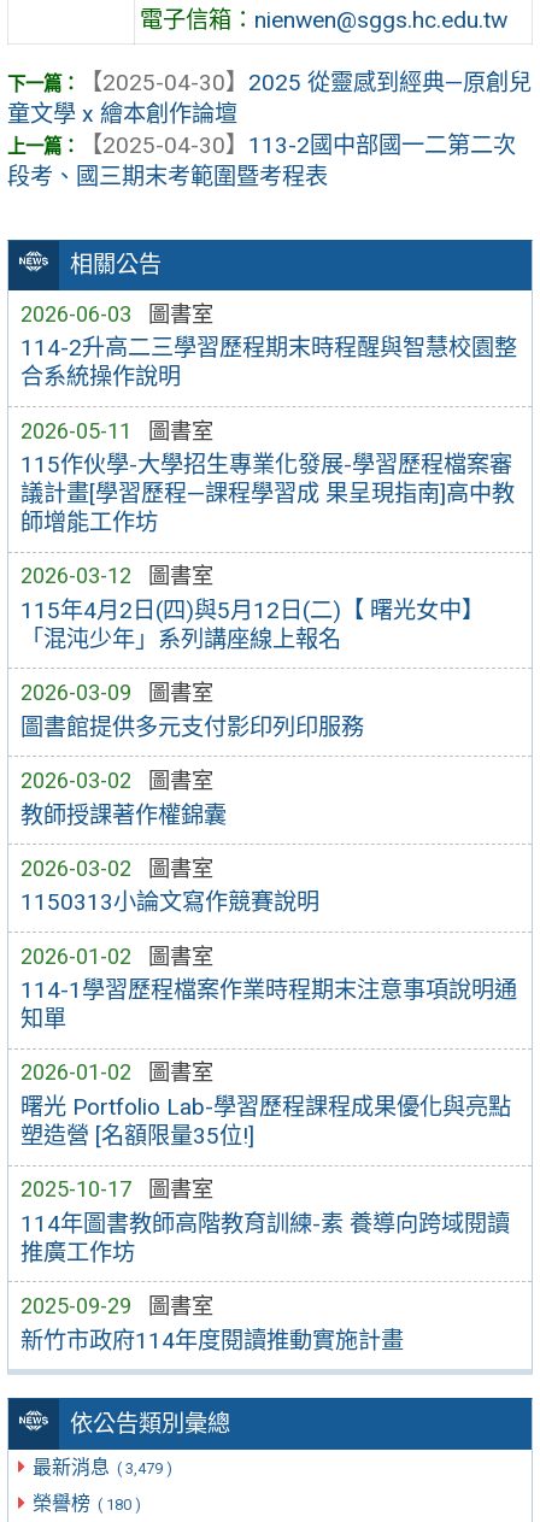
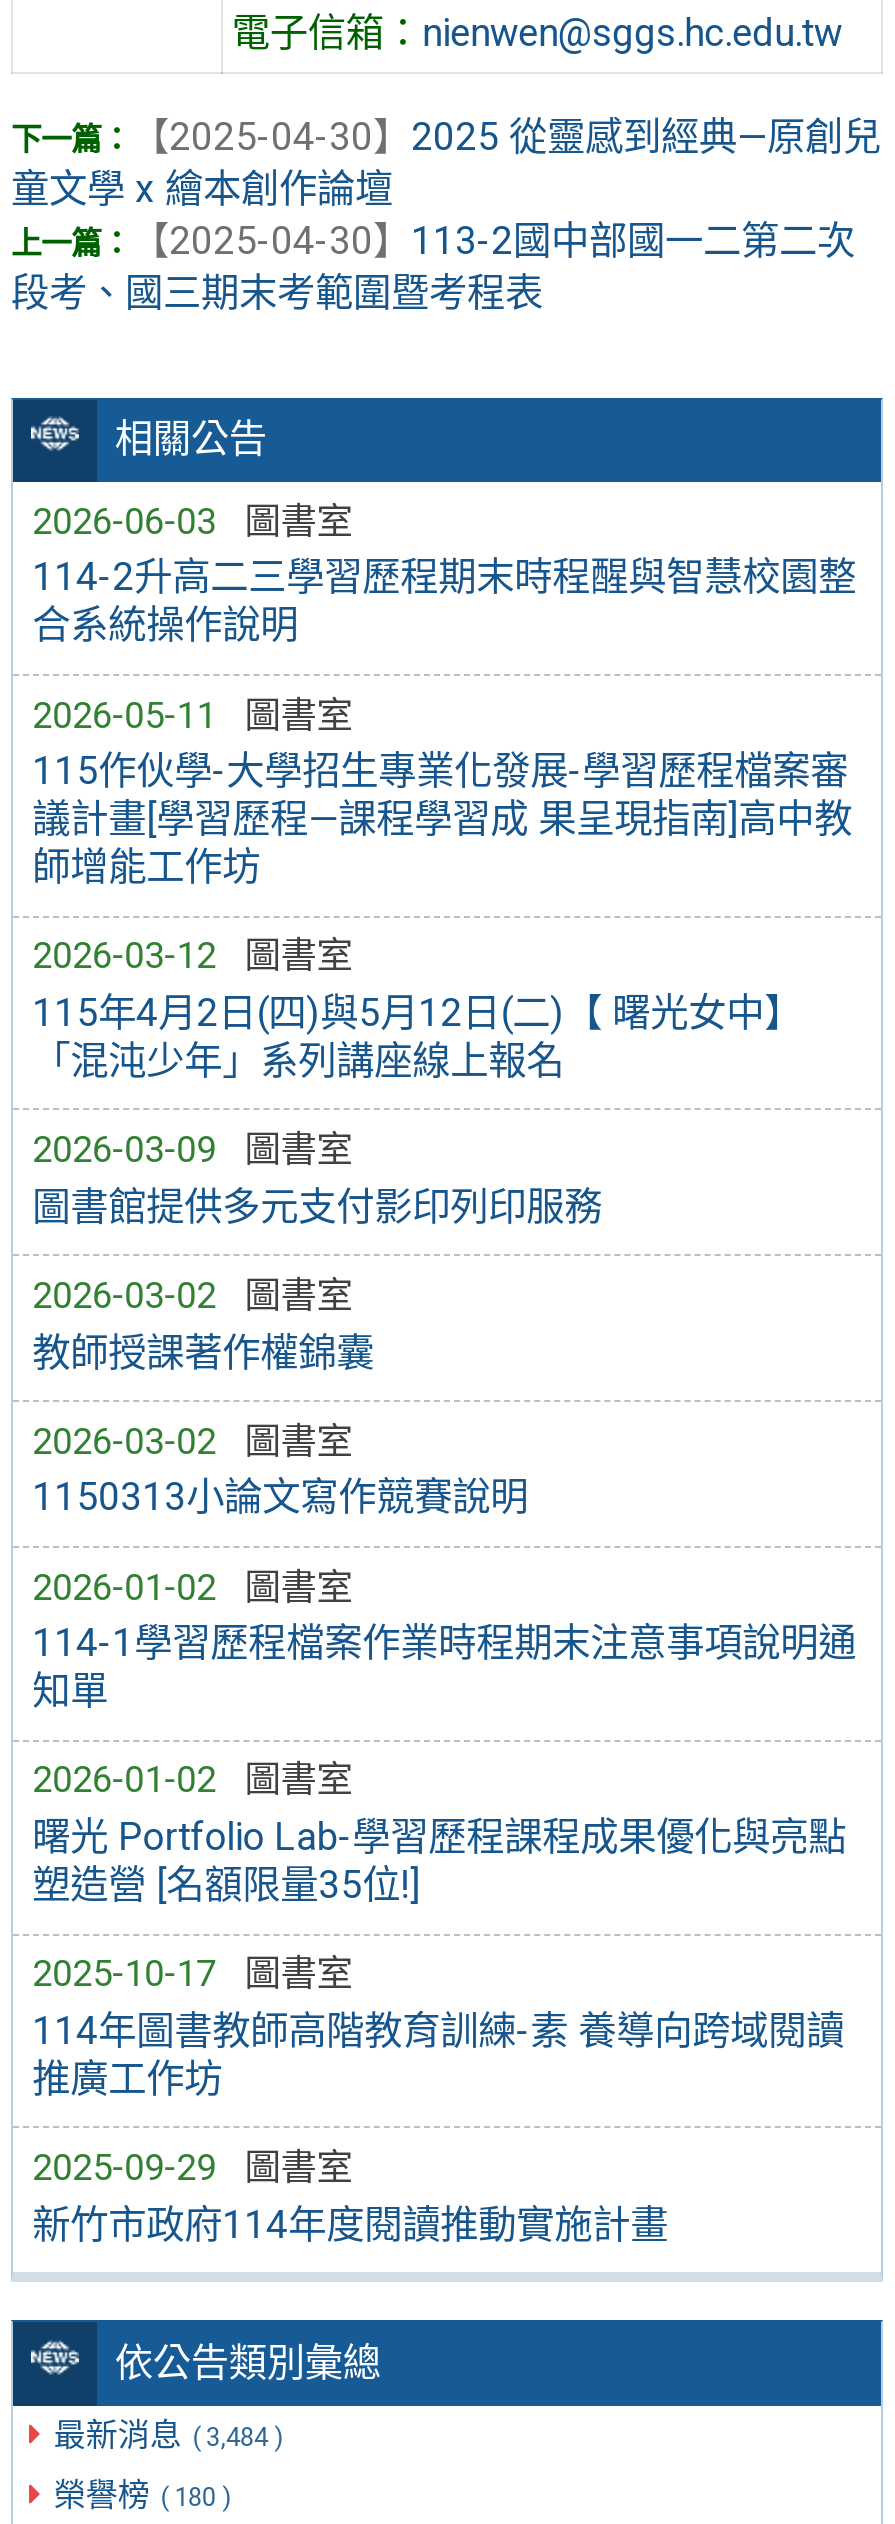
[33,1456,172,1479] 最新消息 ( 3,479 ) -> [54,2416,284,2454] 最新消息 ( 3,484 )

